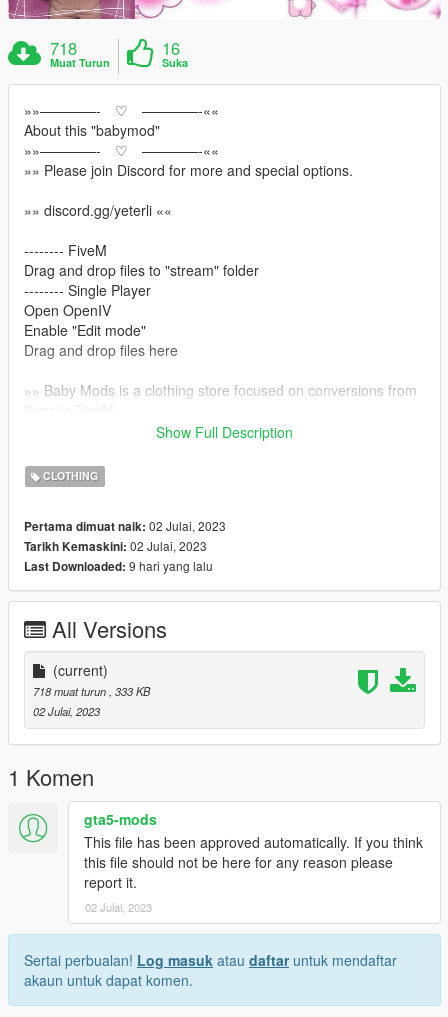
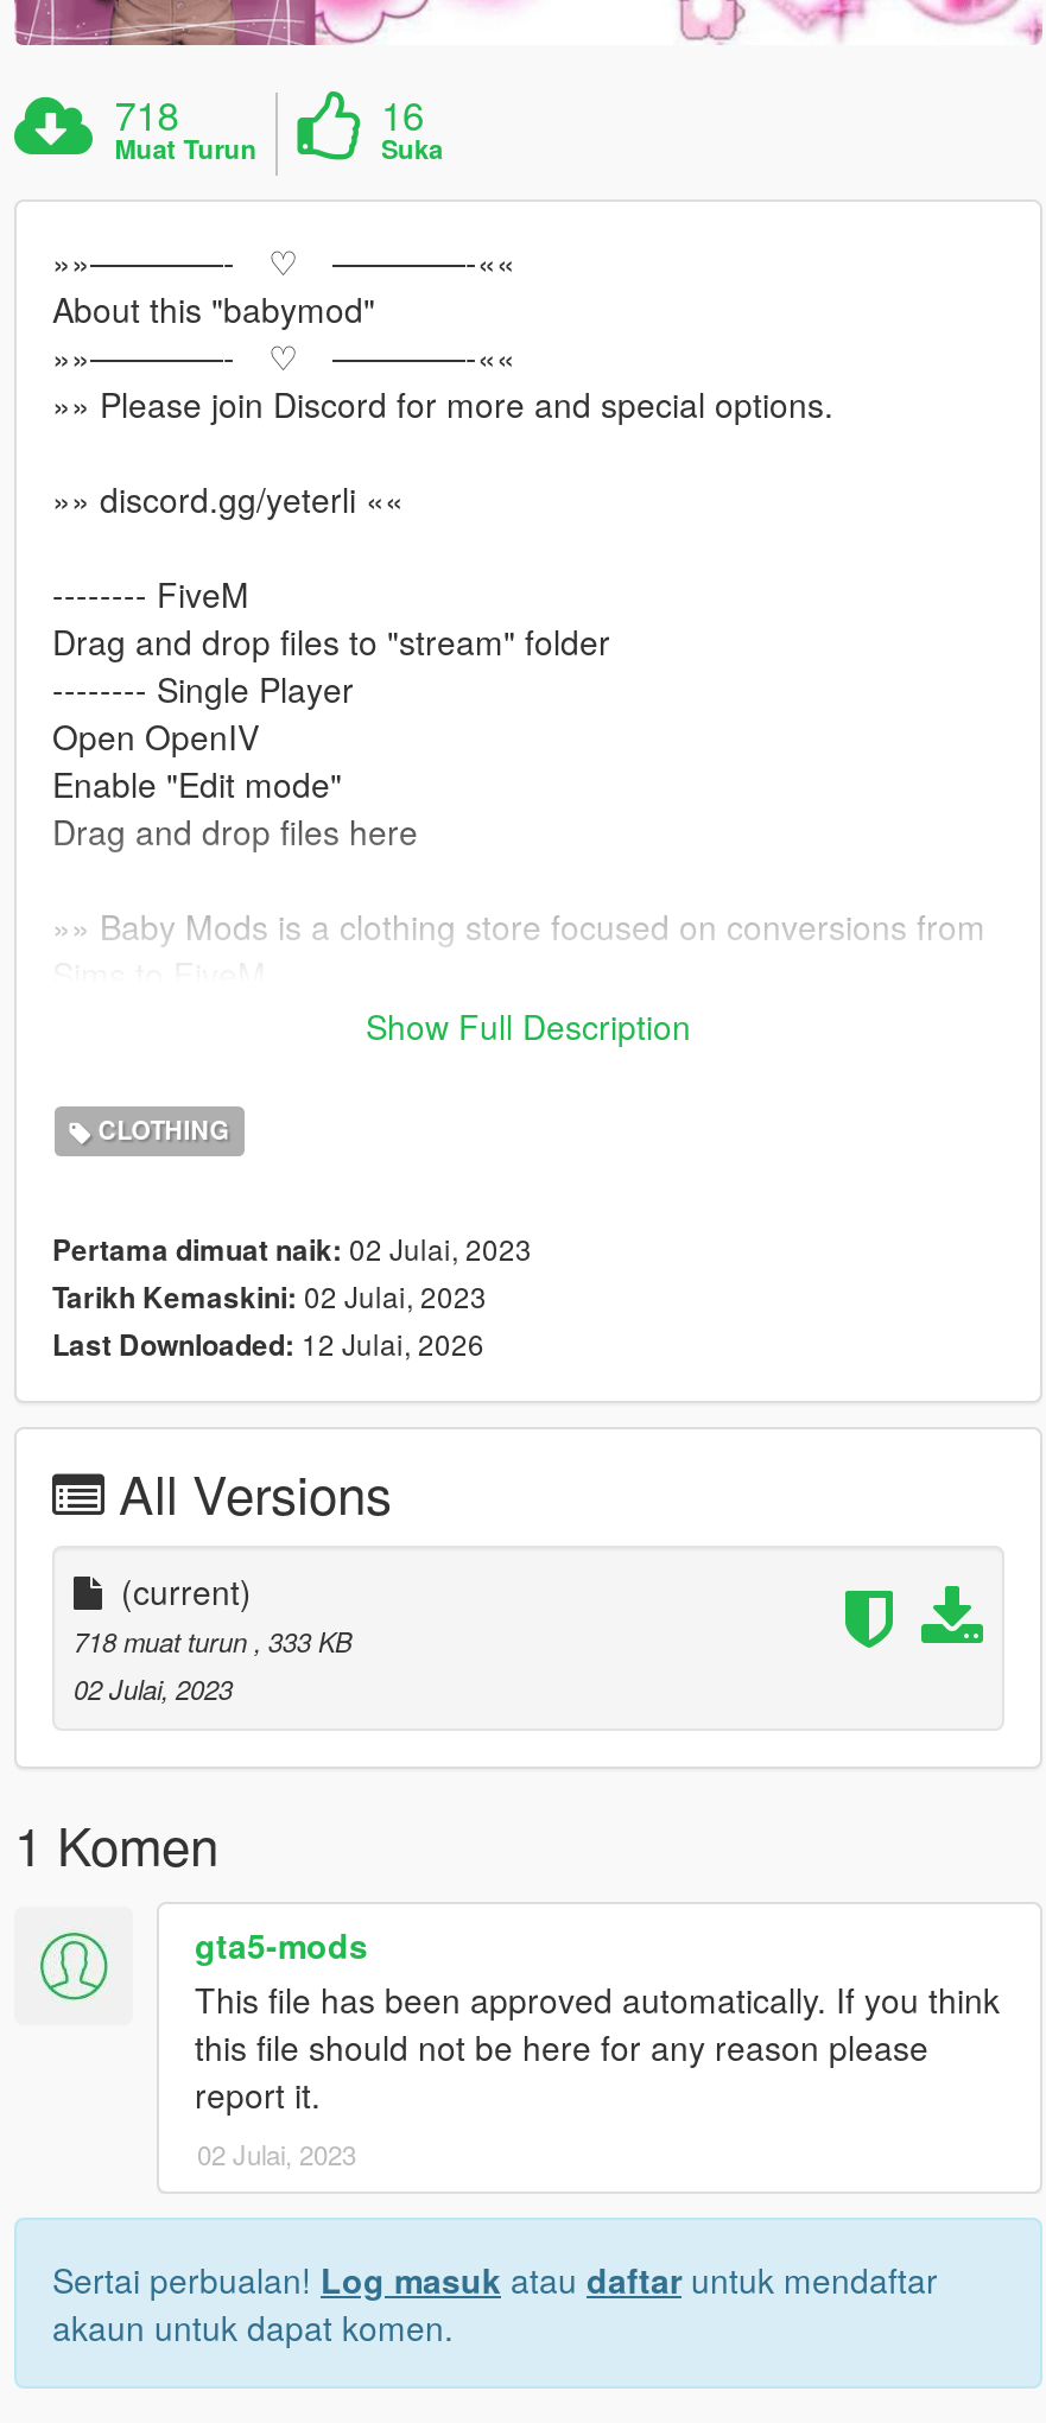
[24,556,213,574] Last Downloaded: 9 hari yang lalu -> [52,1321,484,1364] Last Downloaded: 12 Julai, 2026

